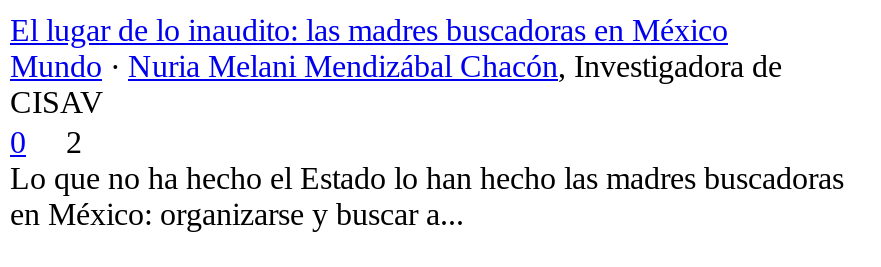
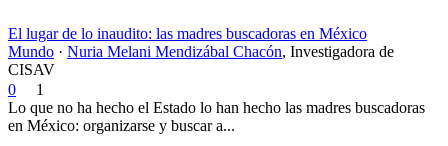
[10,124,82,158] 0 2 -> [8,80,44,97] 0 1

